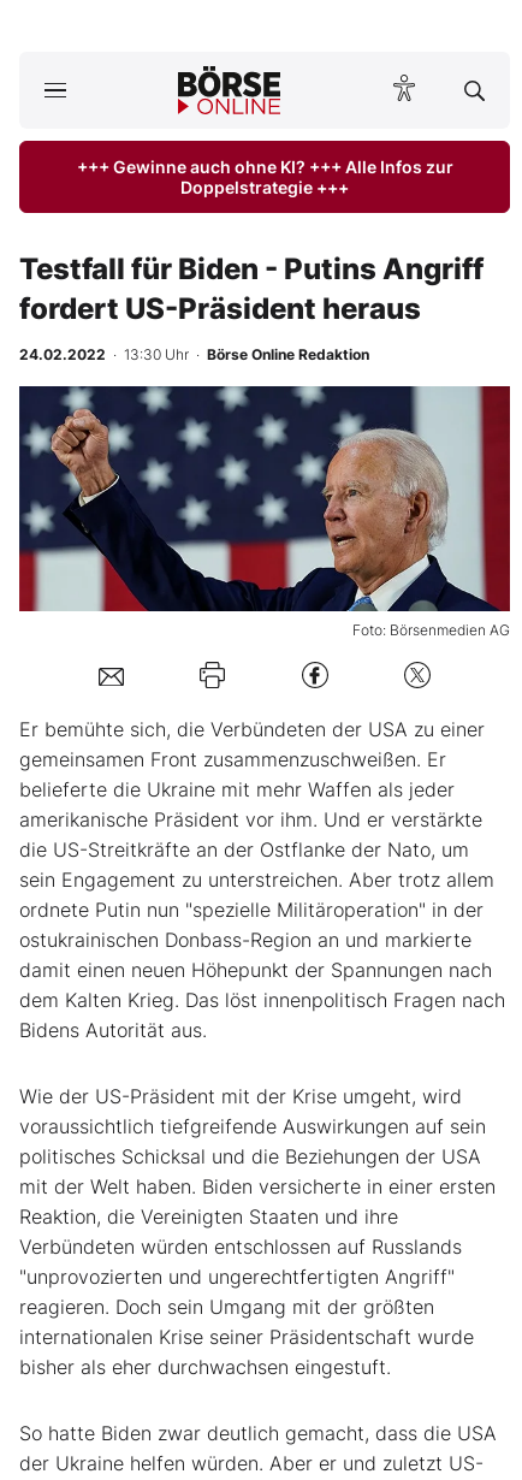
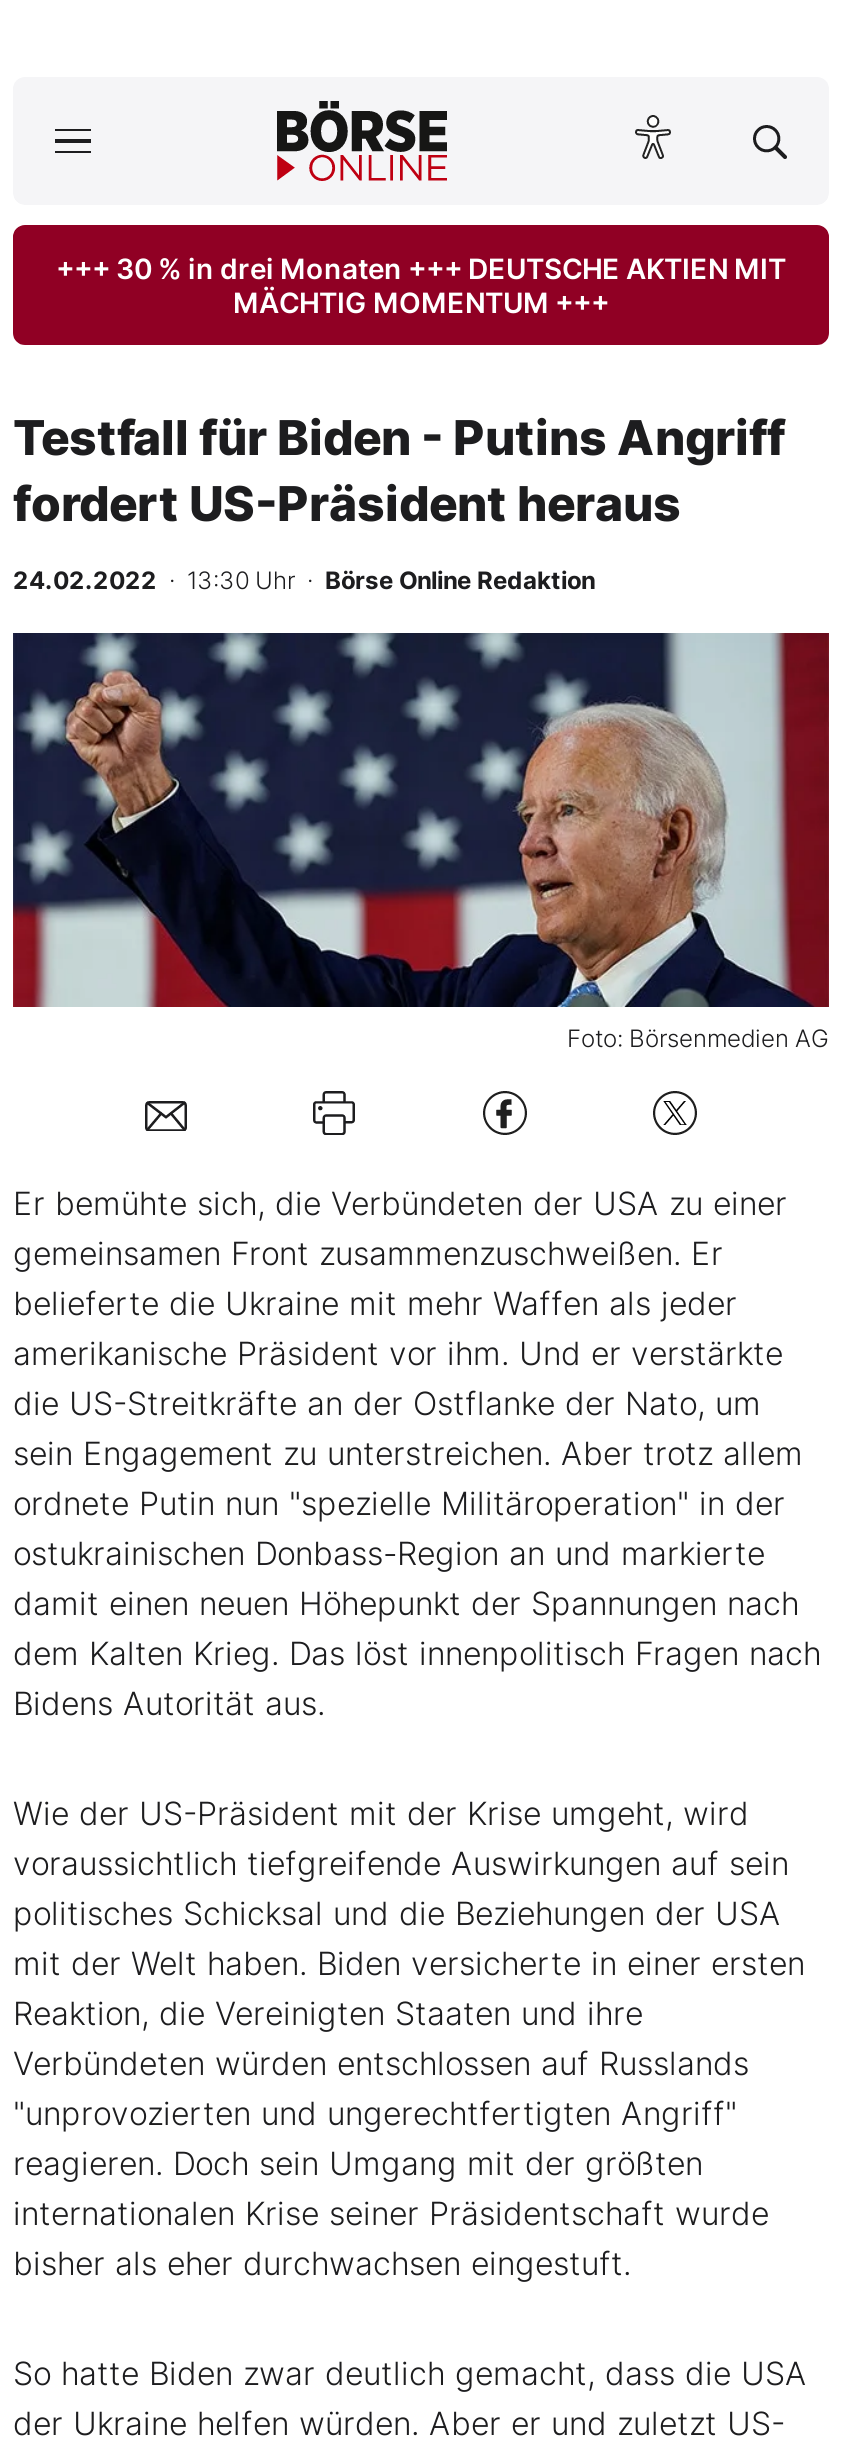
[76,156,453,197] +++ Gewinne auch ohne KI? +++ Alle Infos zur | Doppelstrategie +++ -> [56,251,786,319] +++ 30 % in drei Monaten +++ DEUTSCHE AKTIEN MIT | MÄCHTIG MOMENTUM +++

